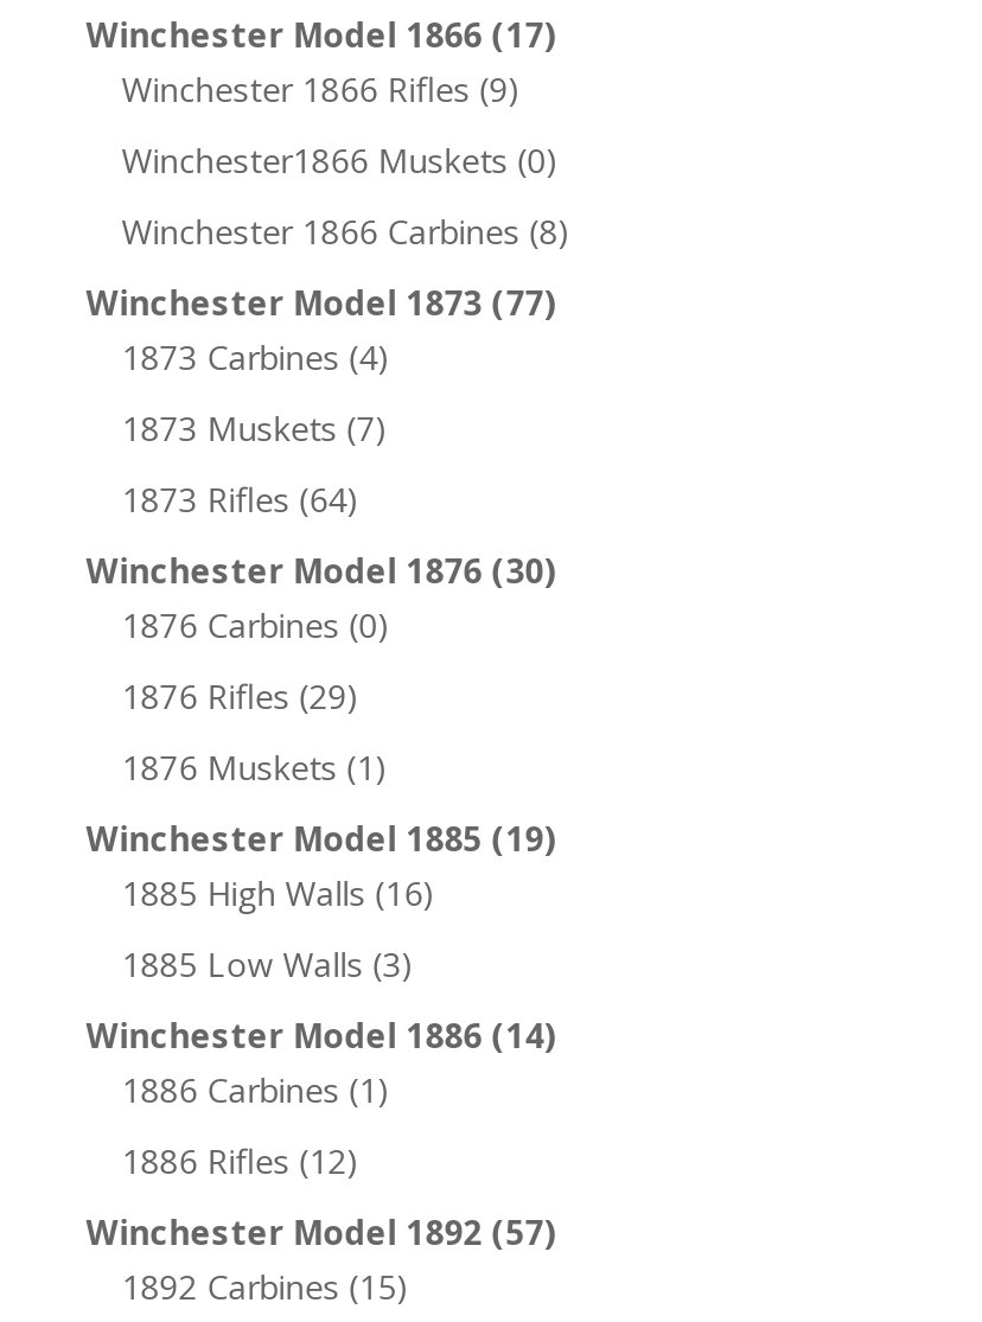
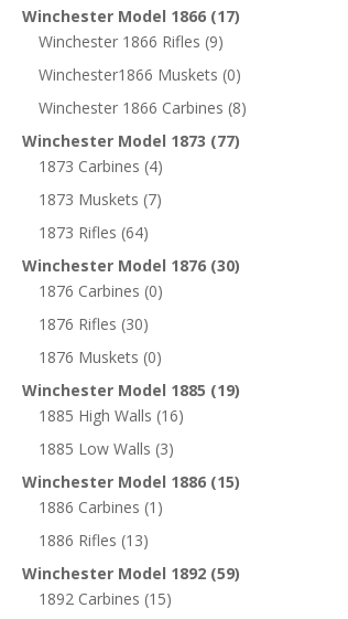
[122,674,359,719] 1876 Rifles (29) -> [38,314,148,335] 1876 Rifles (30)
[122,745,387,790] 1876 Muskets (1) -> [38,347,162,368] 1876 Muskets (0)
[86,1013,556,1058] Winchester Model 1886 (14) -> [22,471,240,492] Winchester Model 1886 (15)
[122,1139,359,1184] 1886 Rifles (12) -> [38,530,148,551] 1886 Rifles (13)
[86,1210,556,1255] Winchester Model 1892 (57) -> [22,563,240,584] Winchester Model 1892 (59)

